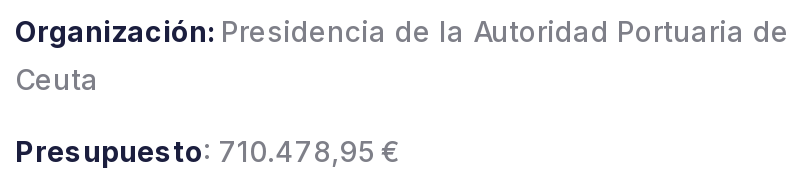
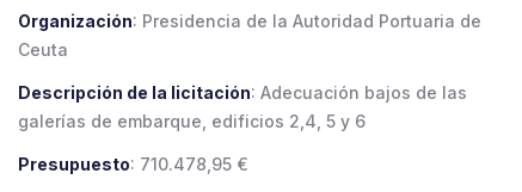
none -> [18,82,467,131] Descripción de la licitación: Adecuación bajos de las | galerías de embarque, edificios 2,4, 5 y 6

